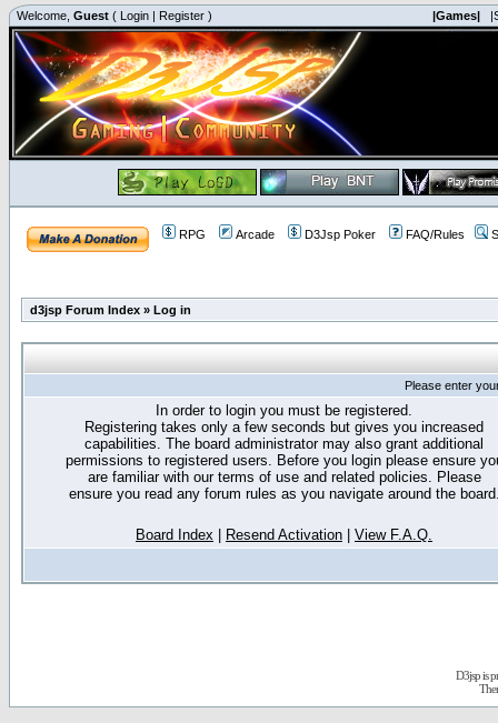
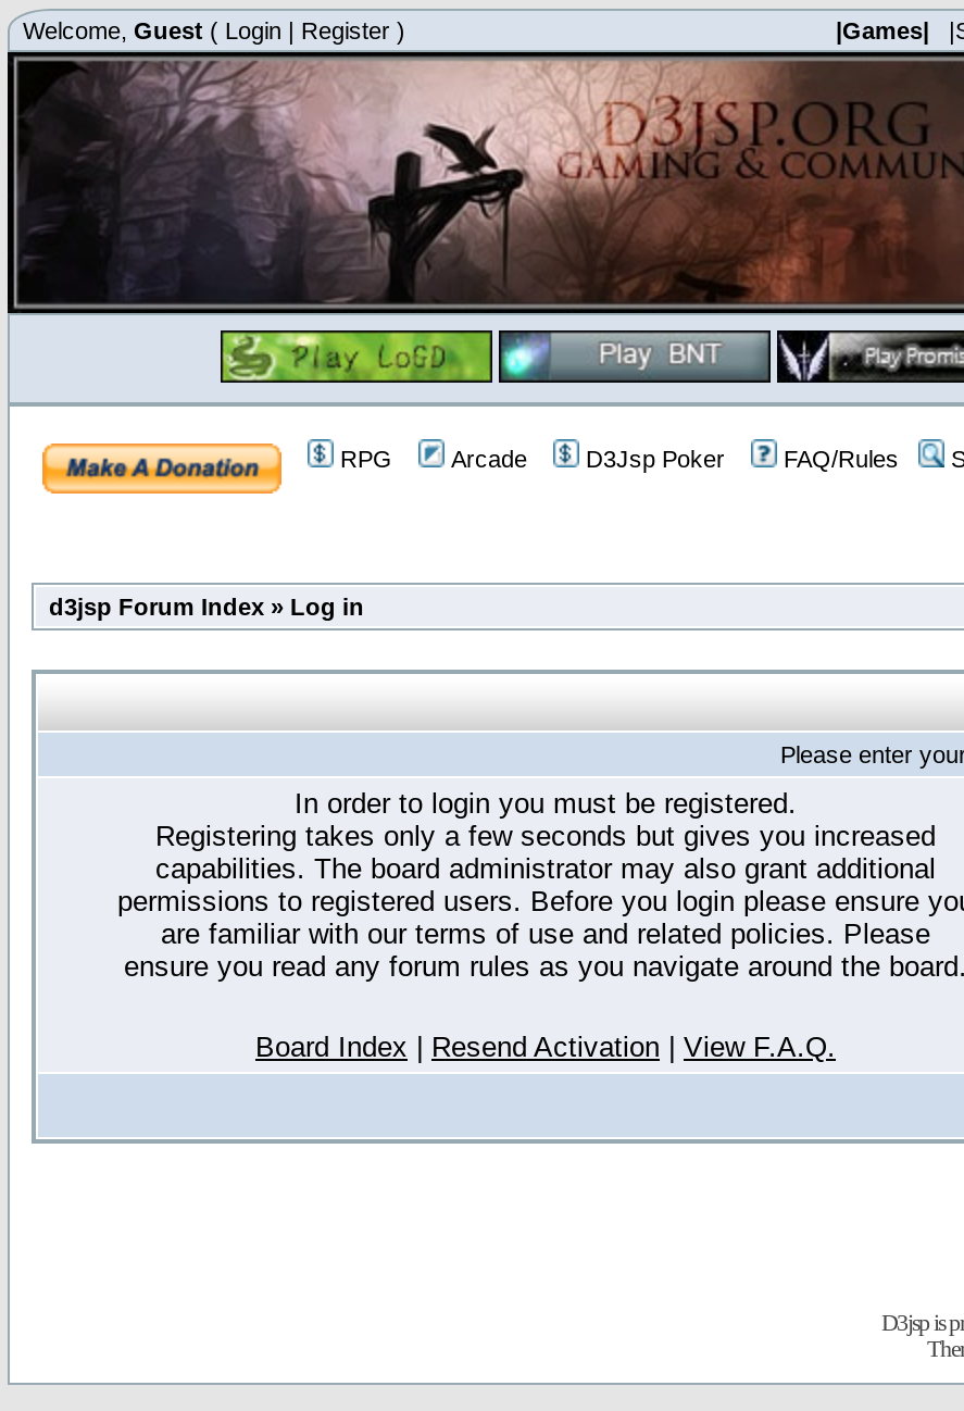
[13,31,495,157] [image] -> [16,59,957,304] [image]

